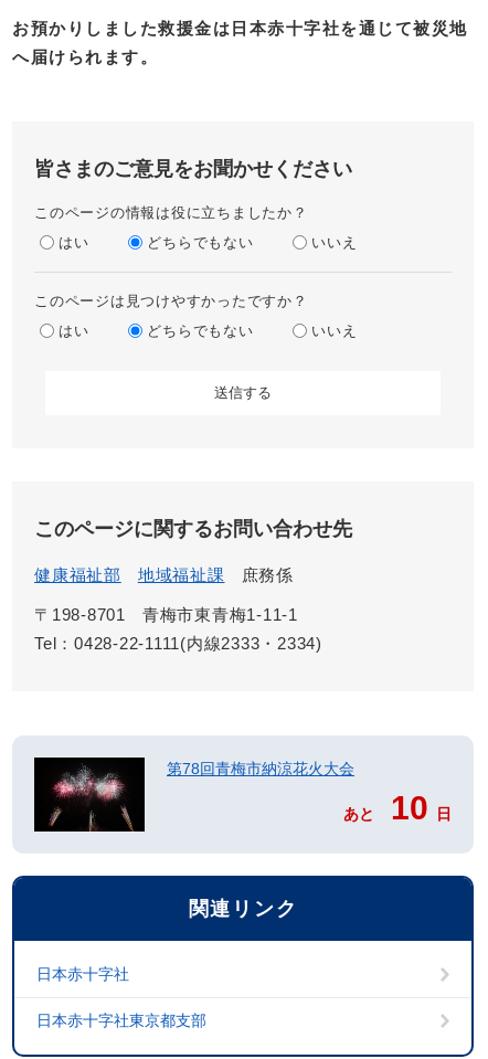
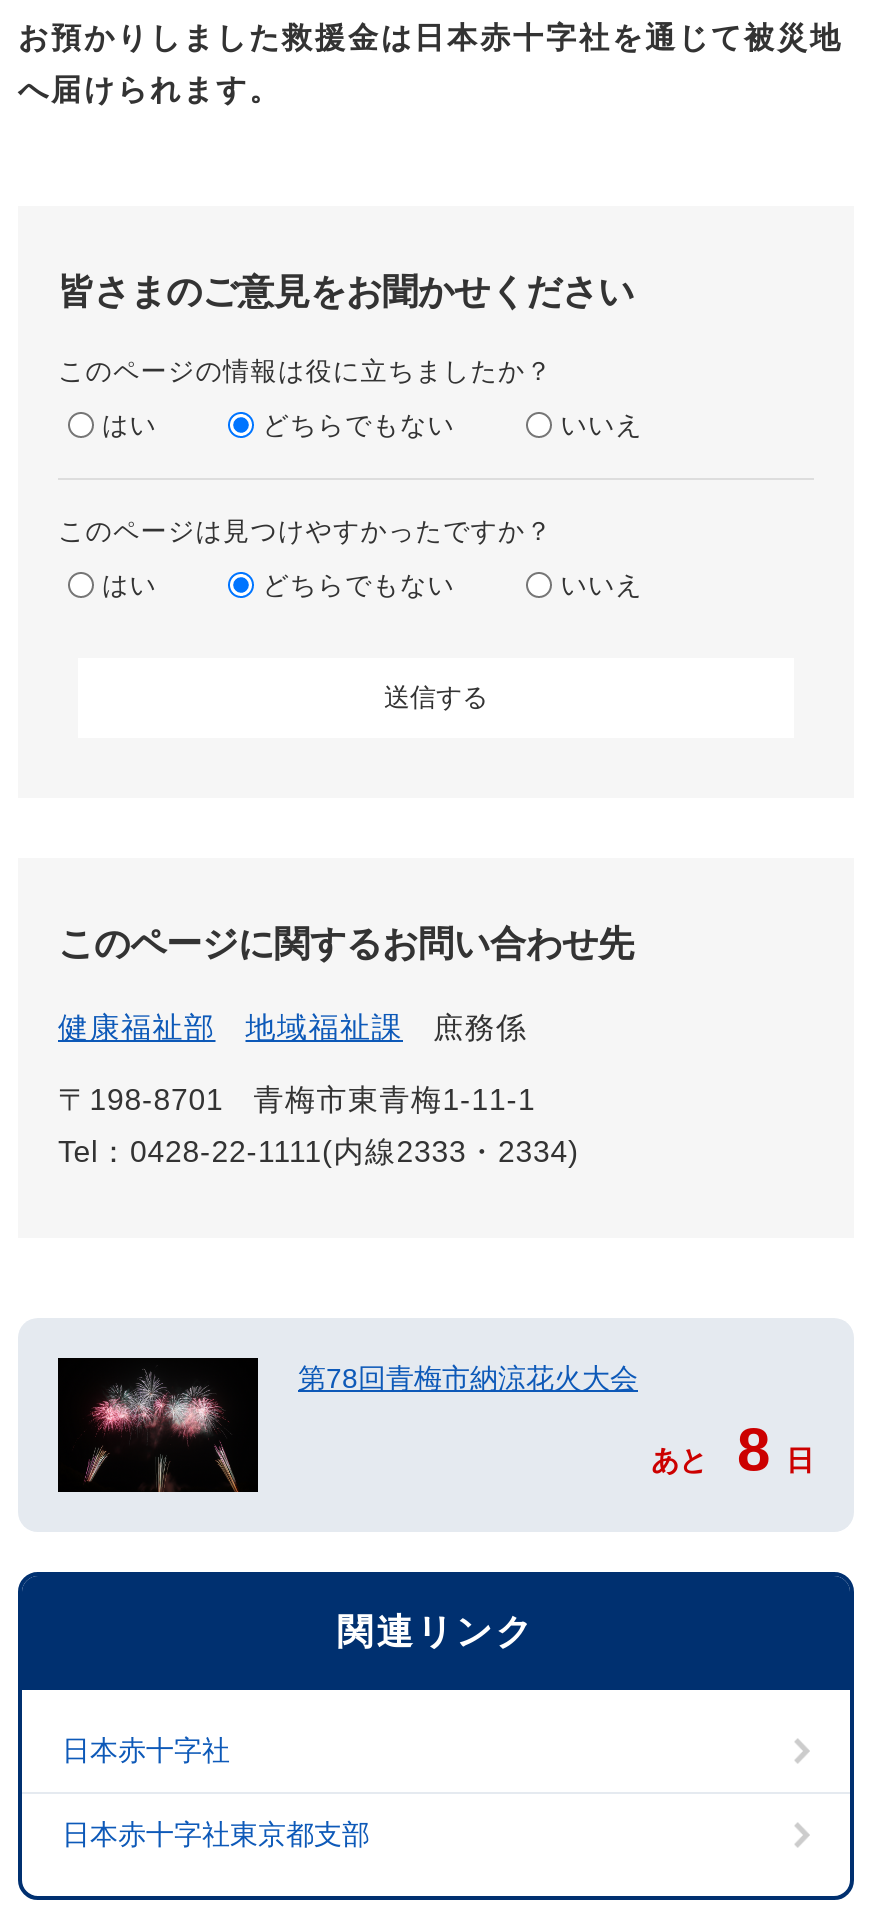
[343,790,452,826] あと 10 日 -> [651,1416,814,1482] あと 8 日

